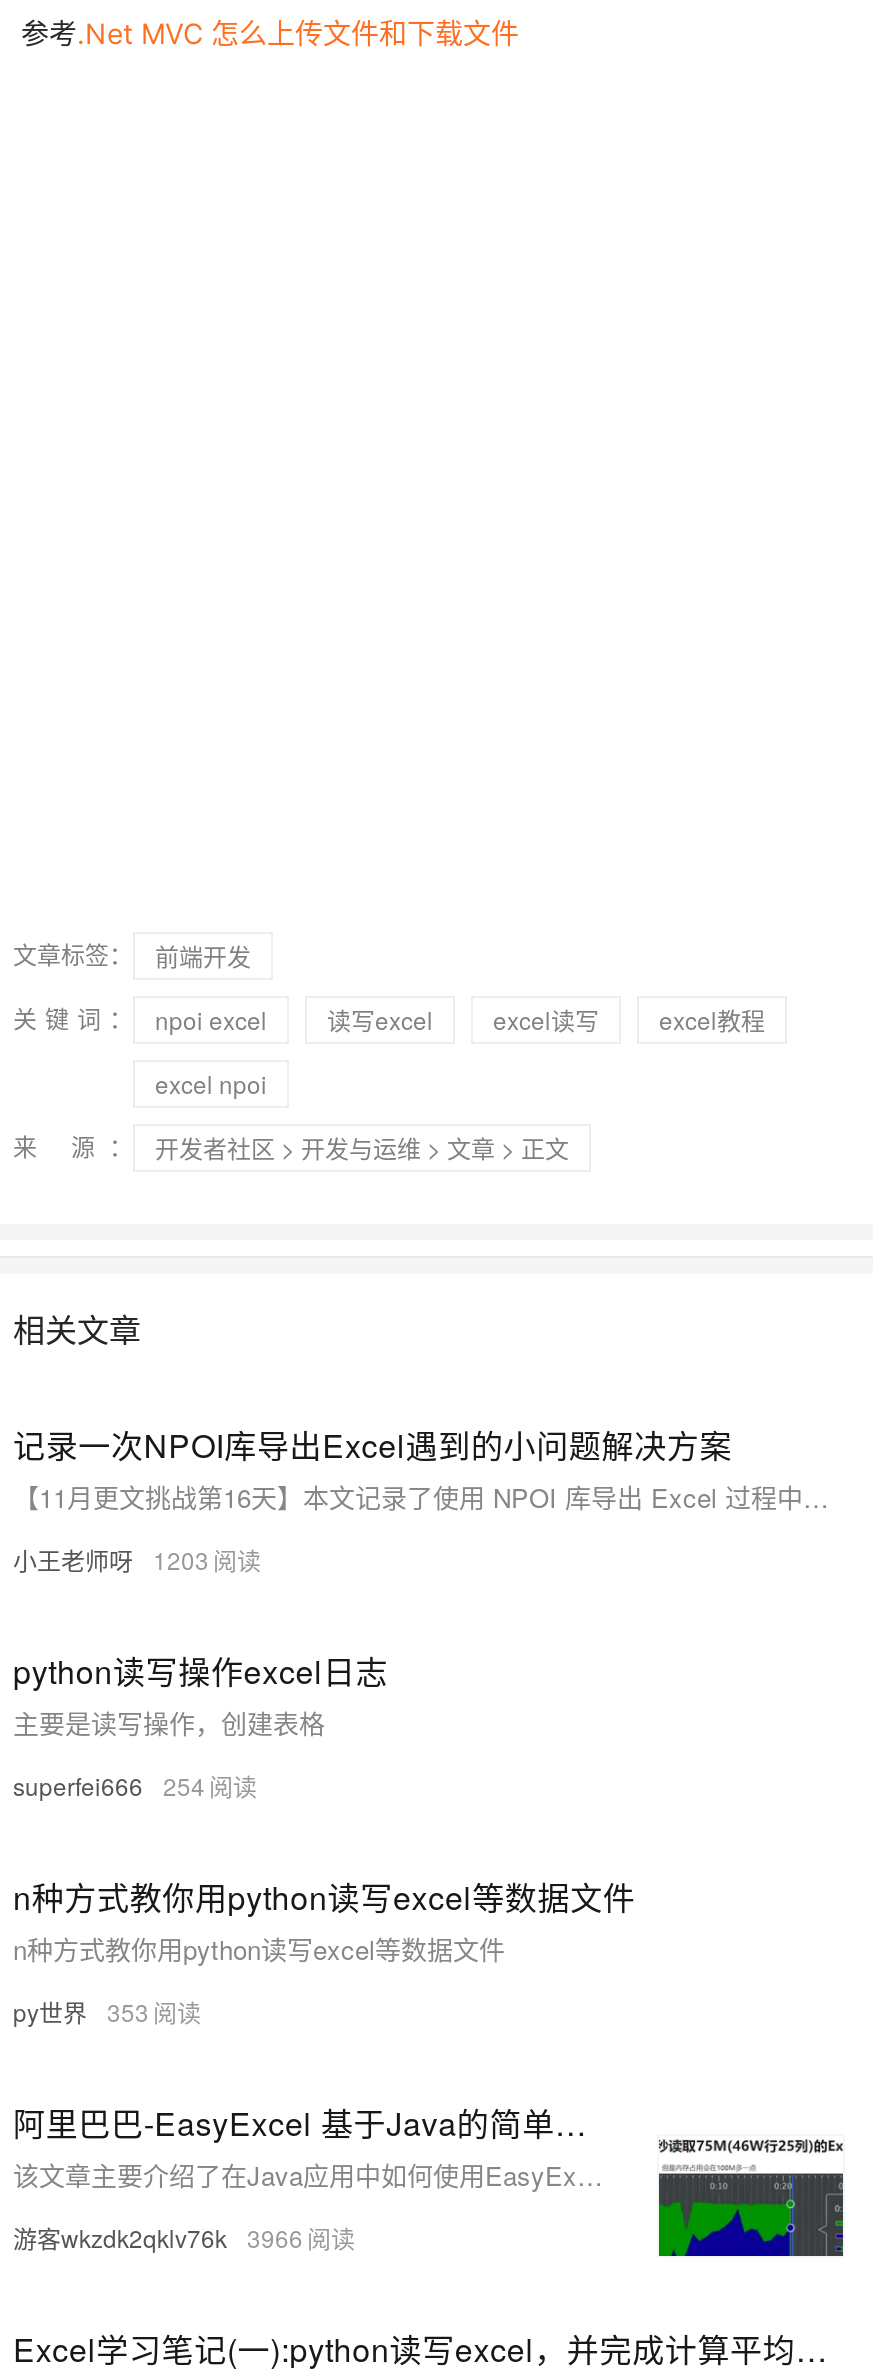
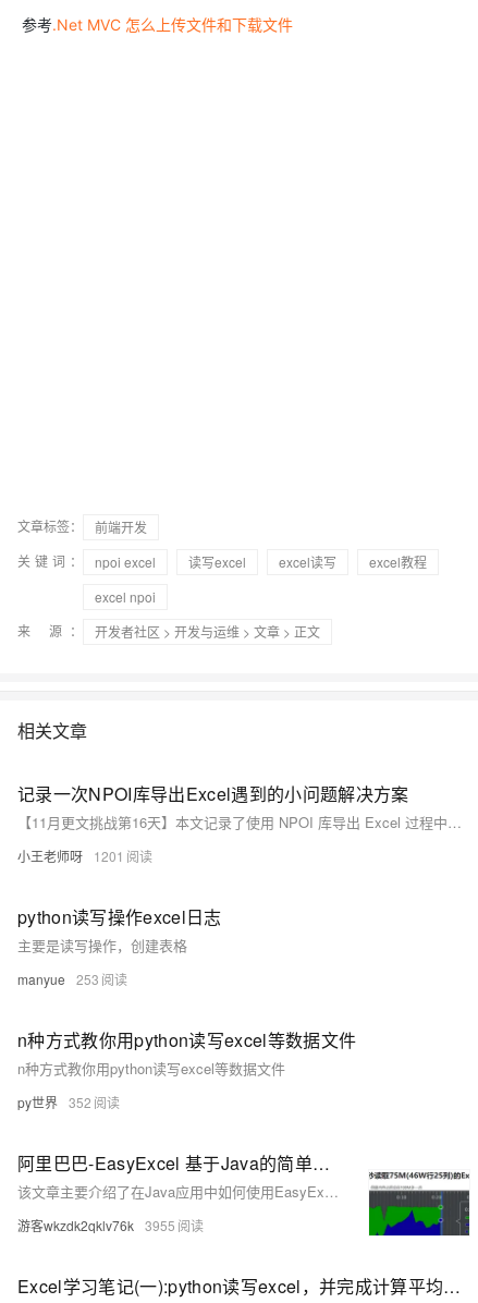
[13,1542,209,1576] 小王老师呀 1203 -> [17,847,124,865] 小王老师呀 1201
[13,1768,205,1802] superfei666 254 -> [17,970,99,988] manyue 253
[13,1994,149,2028] py世界 353 -> [17,1093,91,1111] py世界 352
[13,2220,303,2254] 游客wkzdk2qklv76k 3966 -> [17,1216,175,1234] 游客wkzdk2qklv76k 3955

